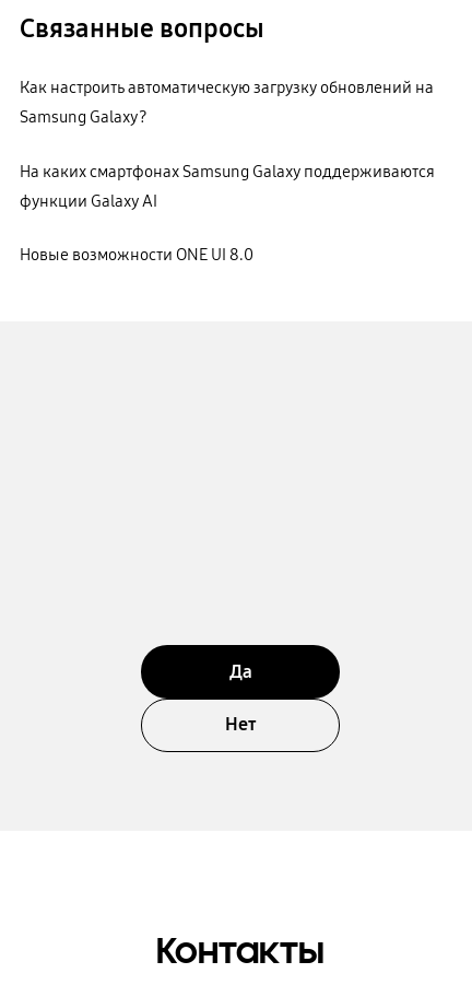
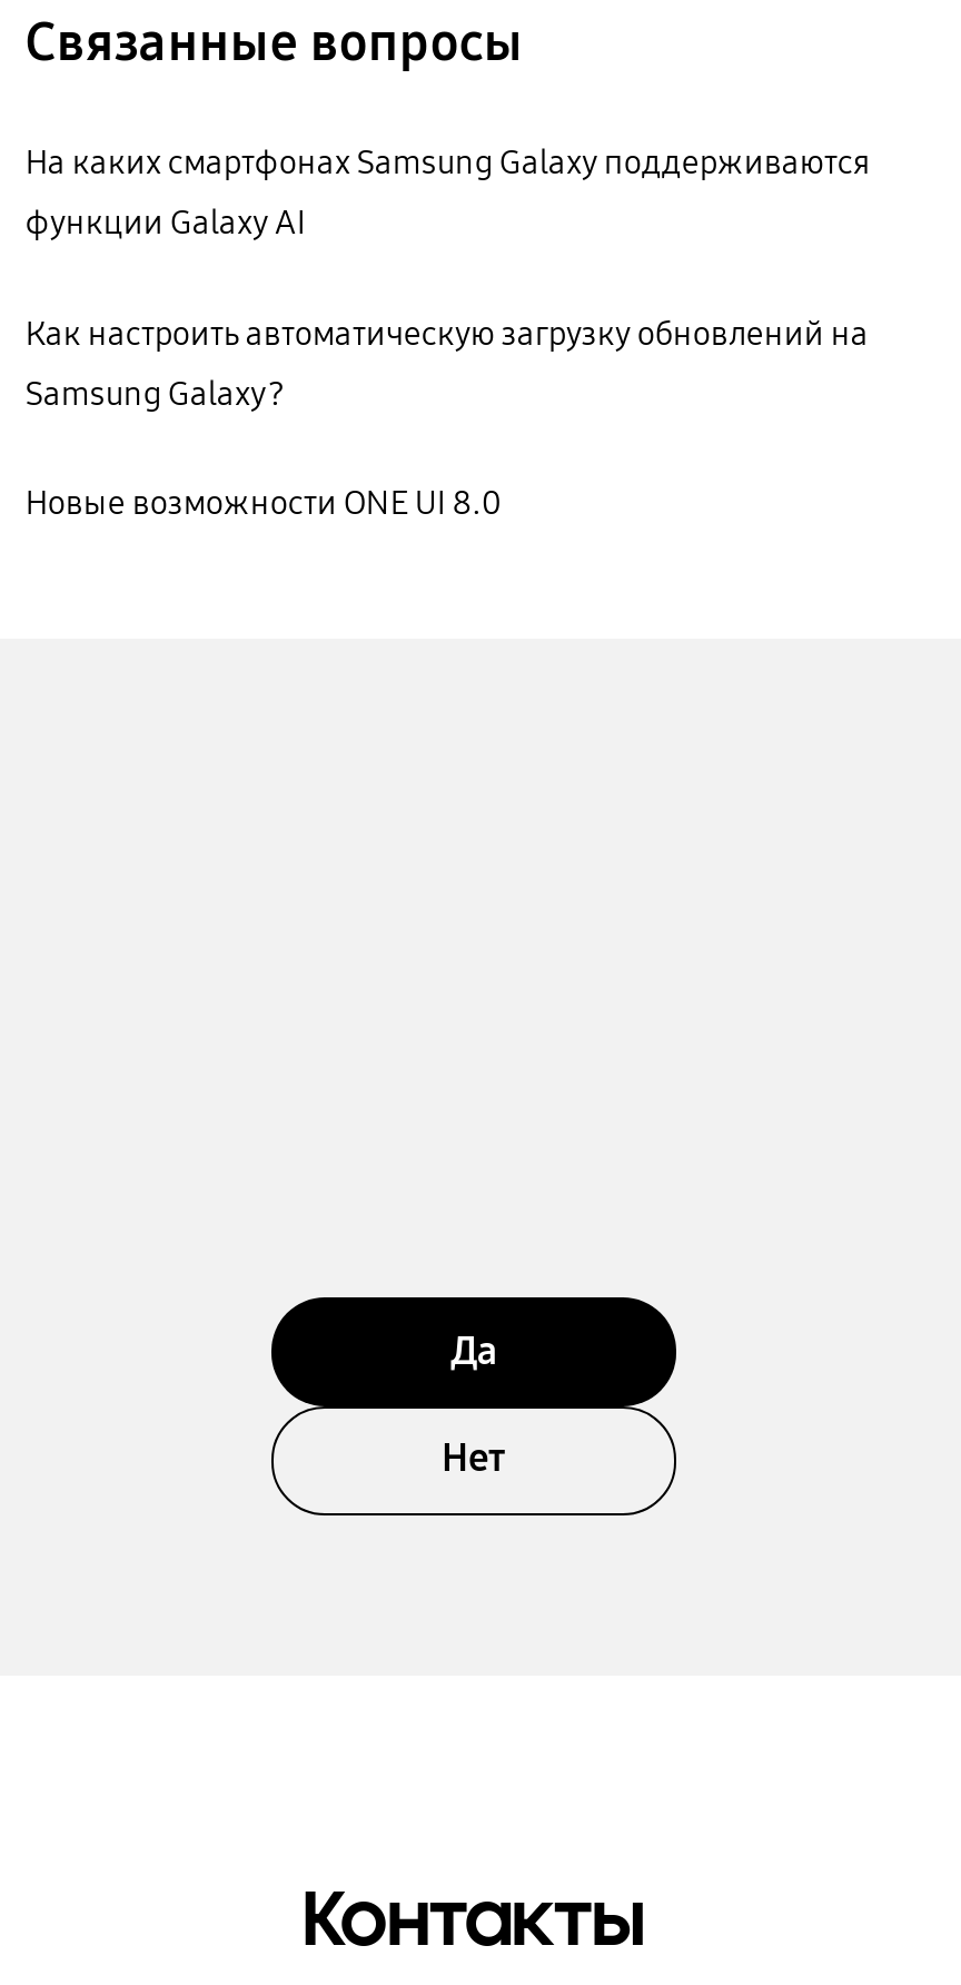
moved [20,78,434,127] -> [25,313,868,413]: Как настроить автоматическую загрузку обновлений на | Samsung Galaxy?
moved [20,161,435,211] -> [25,143,871,243]: На каких смартфонах Samsung Galaxy поддерживаются | функции Galaxy AI

